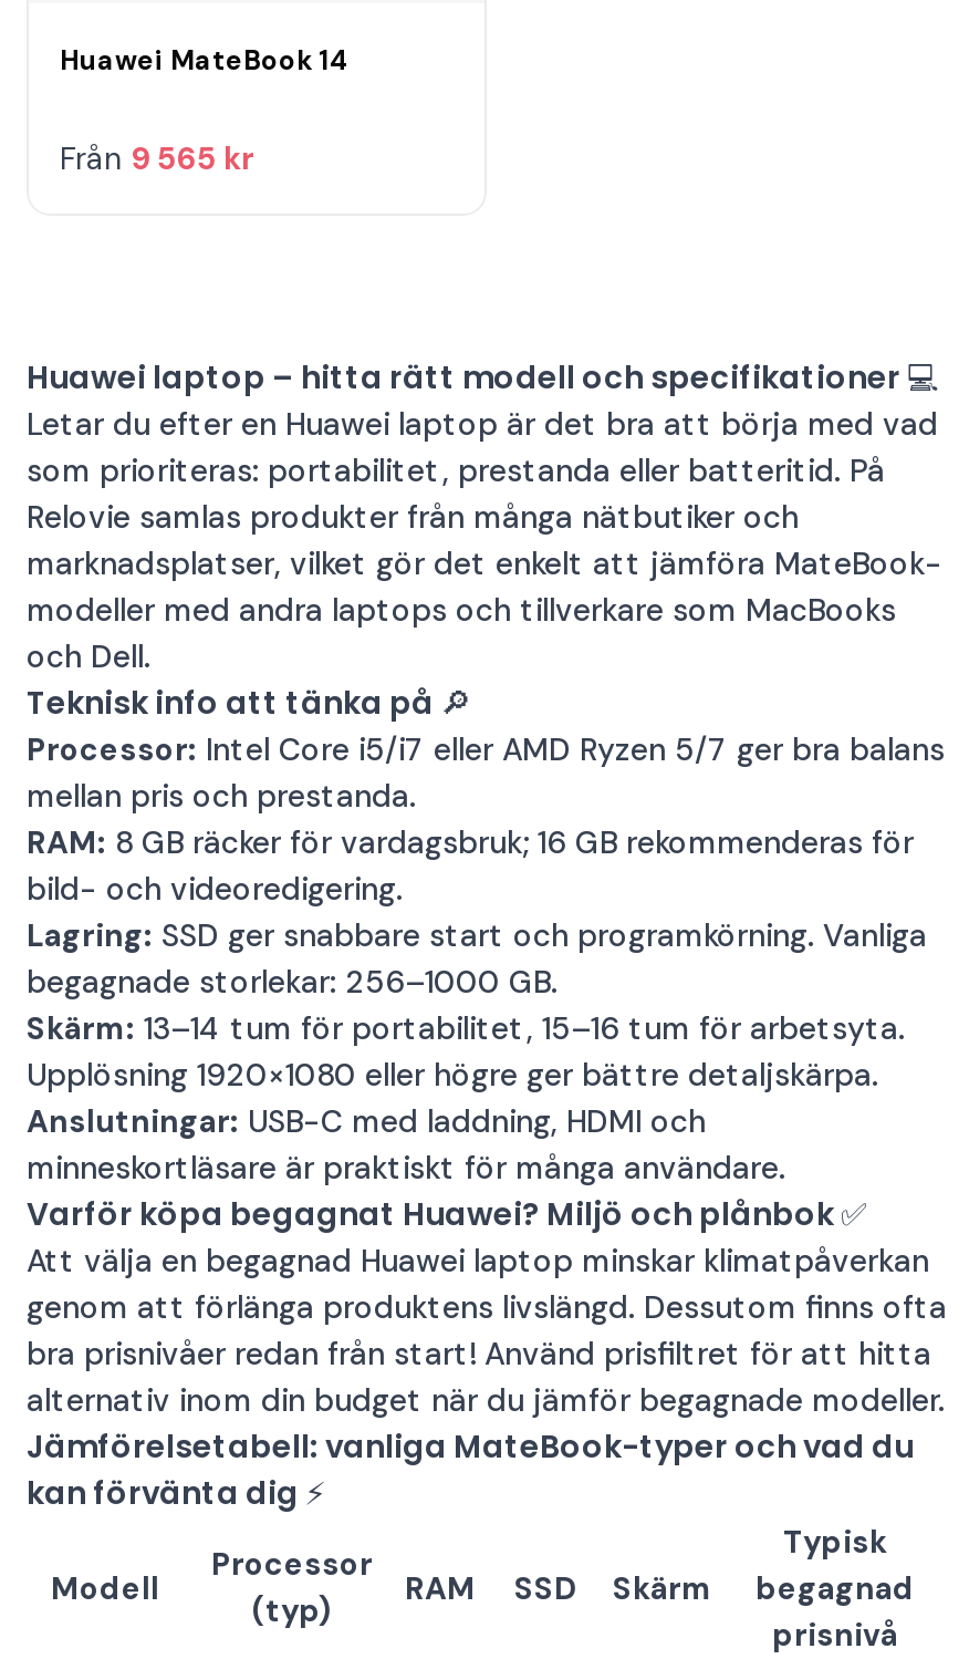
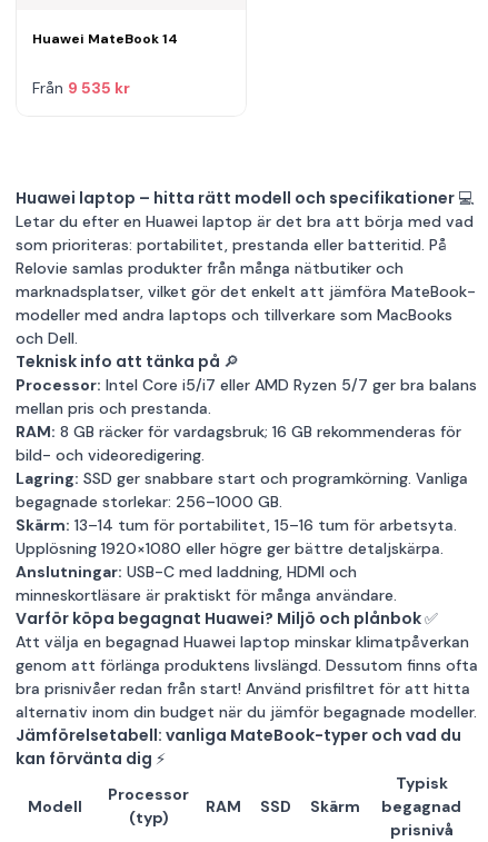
[60,137,254,177] Från 9 565 kr -> [32,77,130,97] Från 9 535 kr

